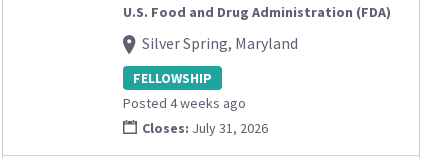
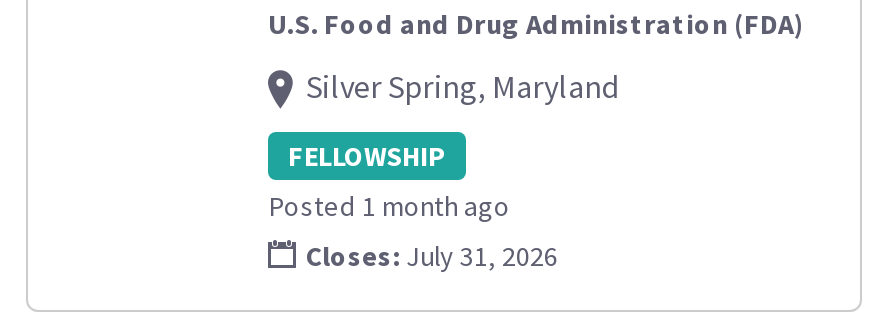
[123,94,246,112] Posted 4 weeks ago -> [268,188,510,224] Posted 1 month ago

